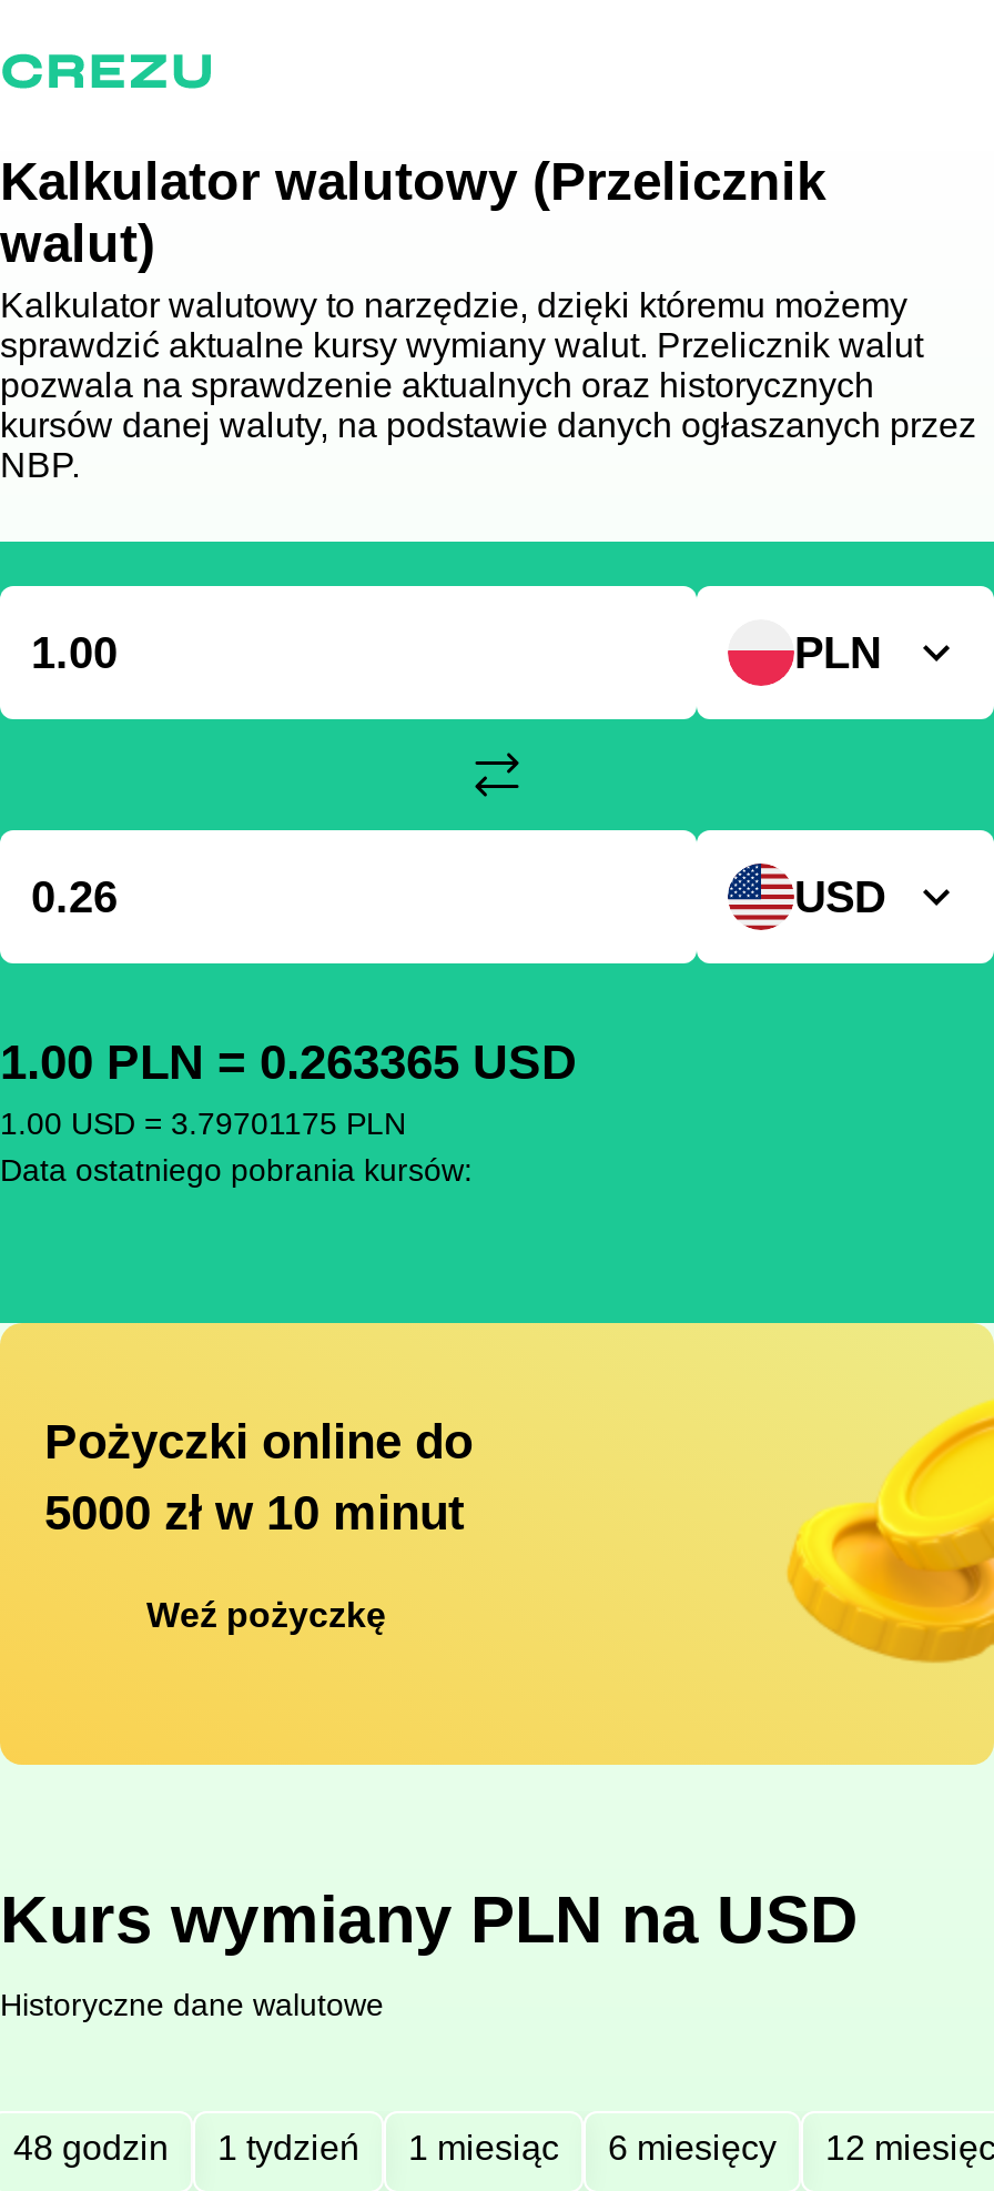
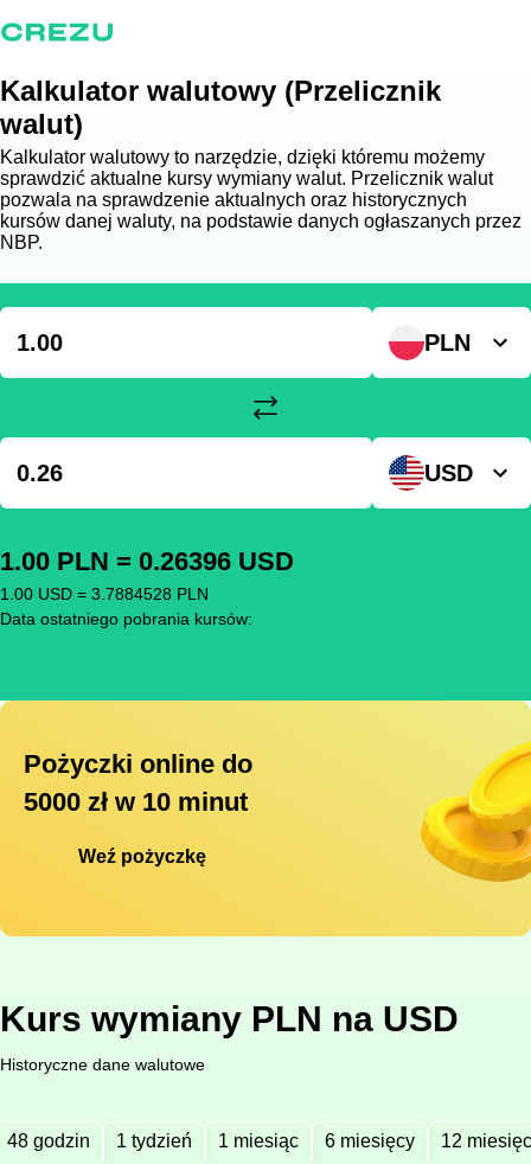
[0,1034,577,1090] 1.00 PLN = 0.263365 USD -> [0,546,294,576] 1.00 PLN = 0.26396 USD
[0,1105,406,1141] 1.00 USD = 3.79701175 PLN -> [0,584,209,603] 1.00 USD = 3.7884528 PLN

